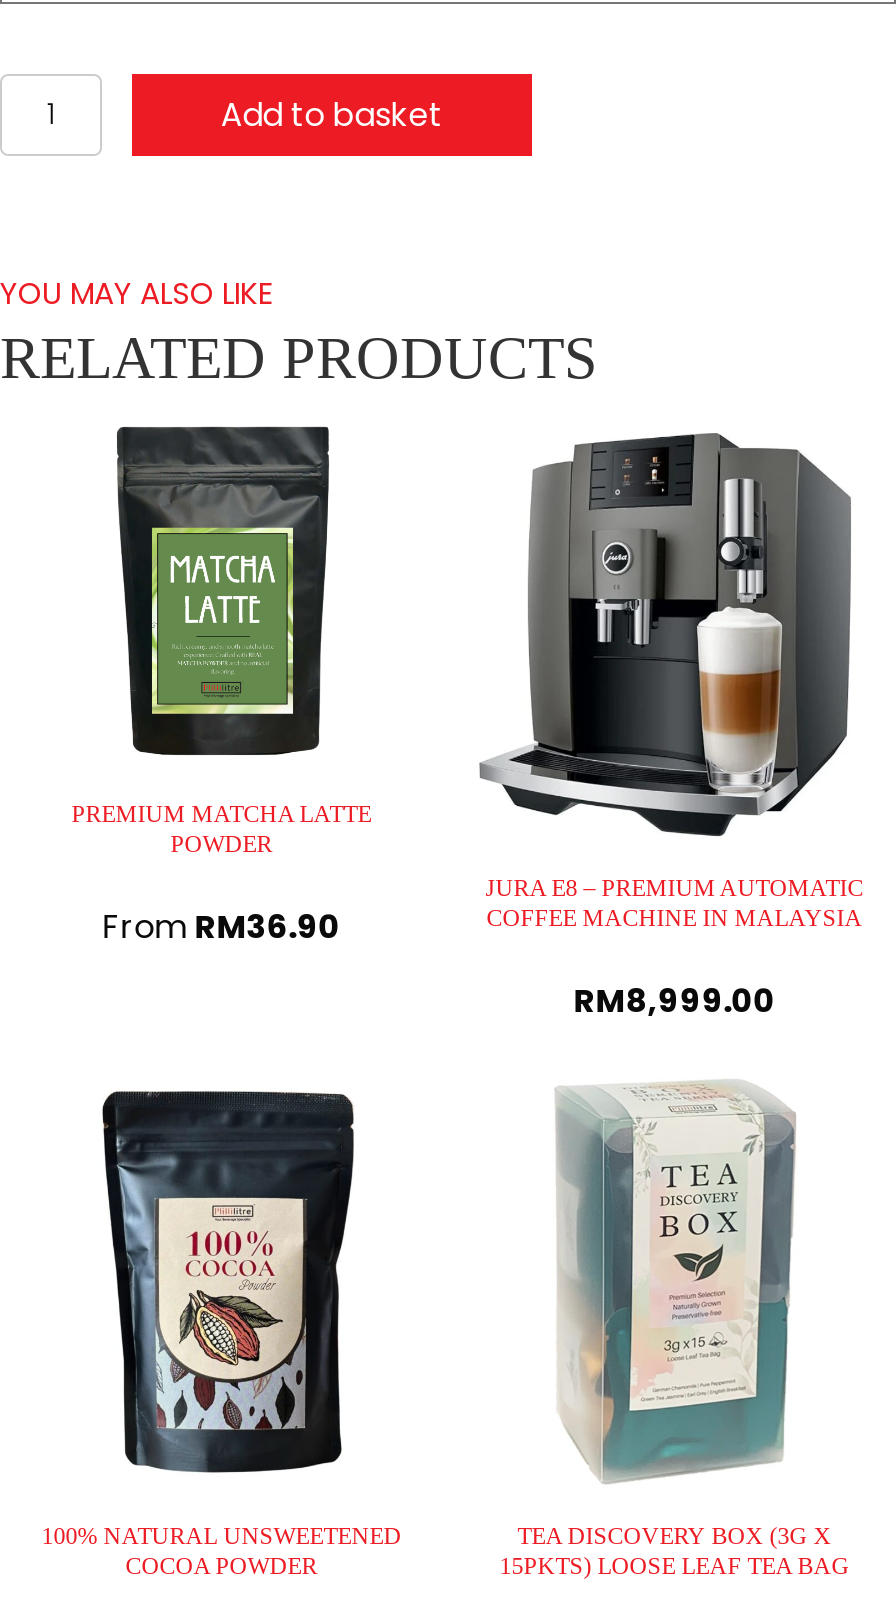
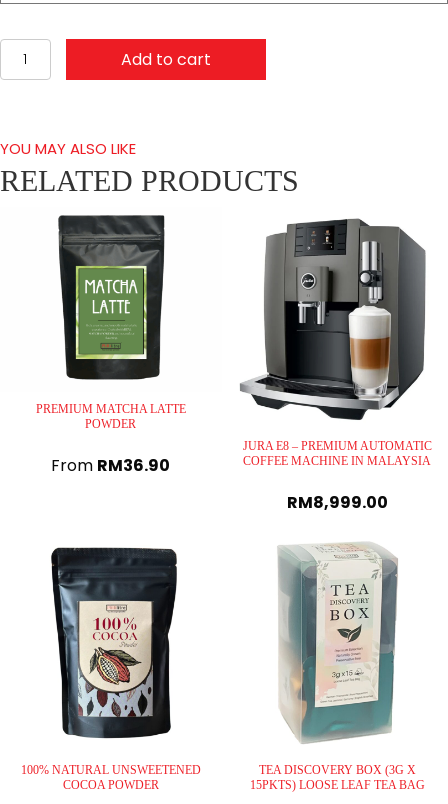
[221,92,443,138] Add to basket -> [121,48,211,71] Add to cart

